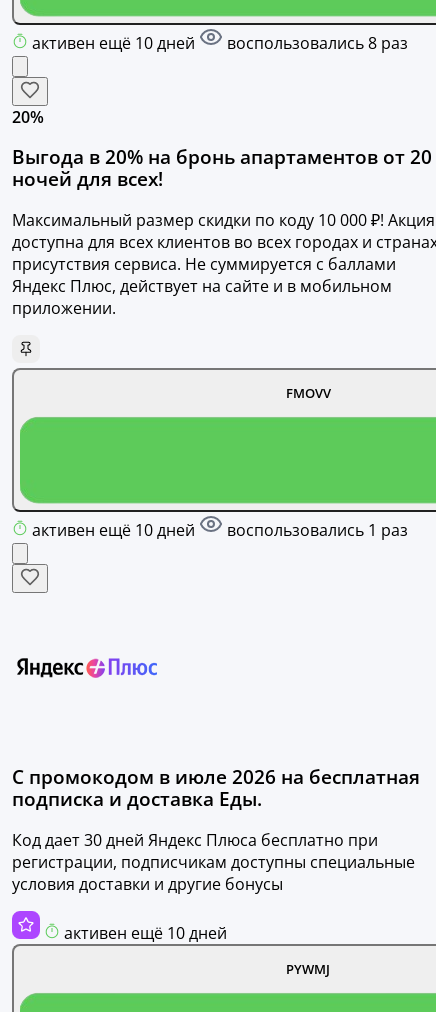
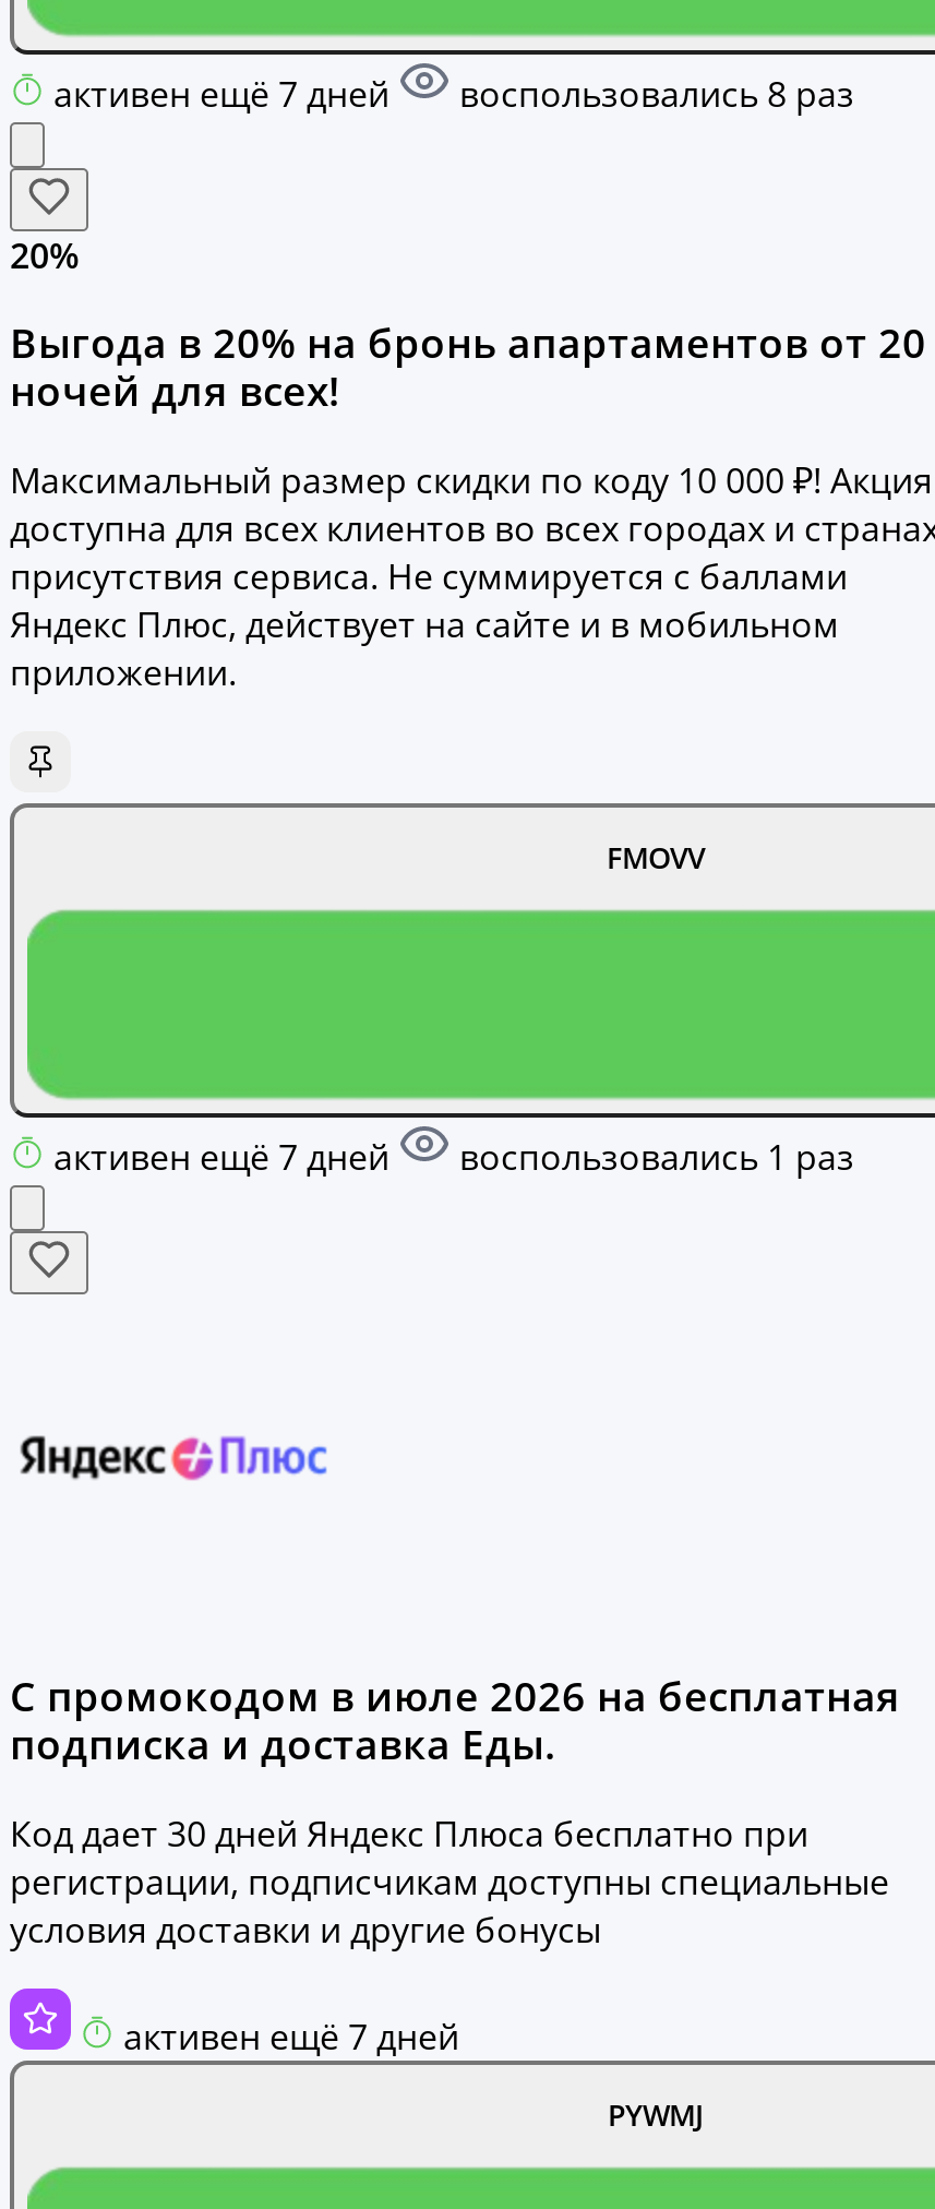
[32,31,199,53] активен ещё 10 дней -> [53,69,398,117] активен ещё 7 дней
[32,519,199,541] активен ещё 10 дней -> [53,1132,398,1180] активен ещё 7 дней
[64,922,227,944] активен ещё 10 дней -> [123,2013,459,2061] активен ещё 7 дней

